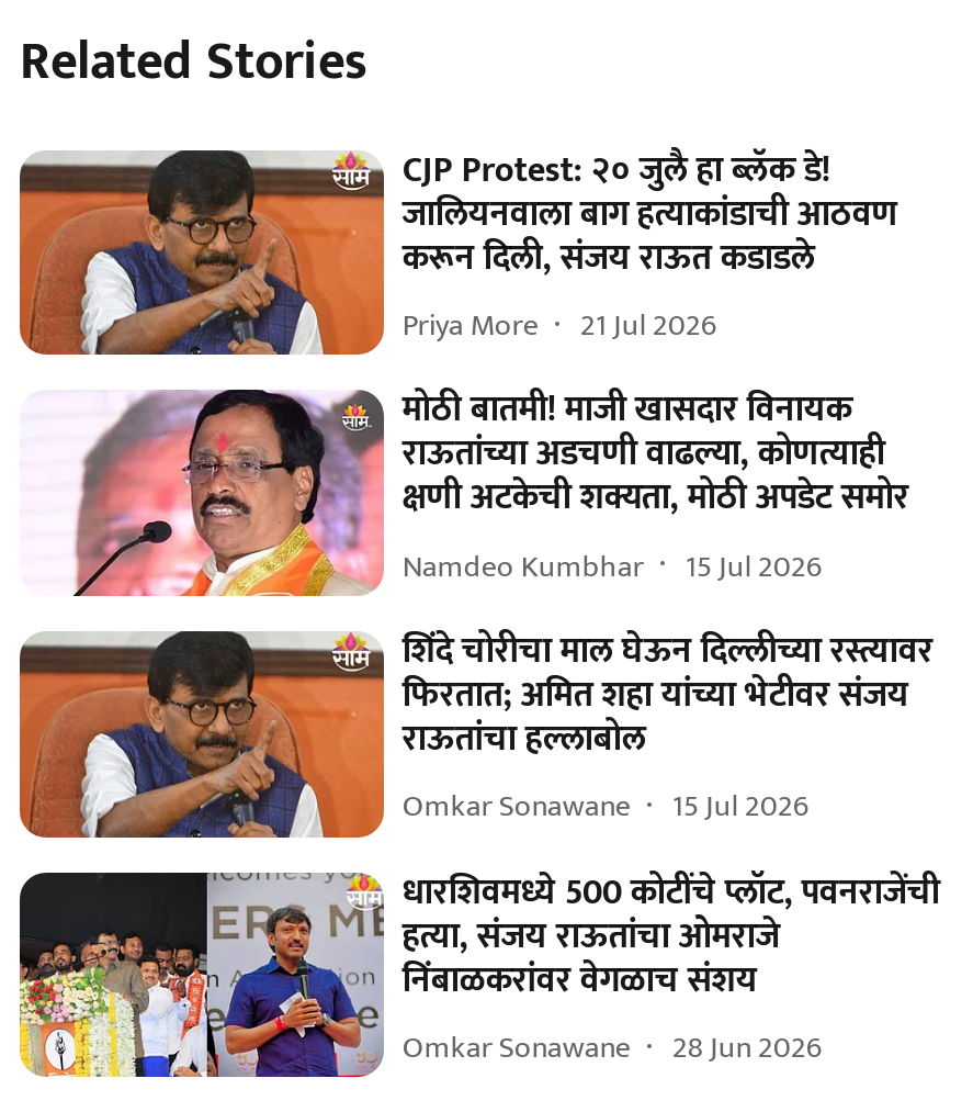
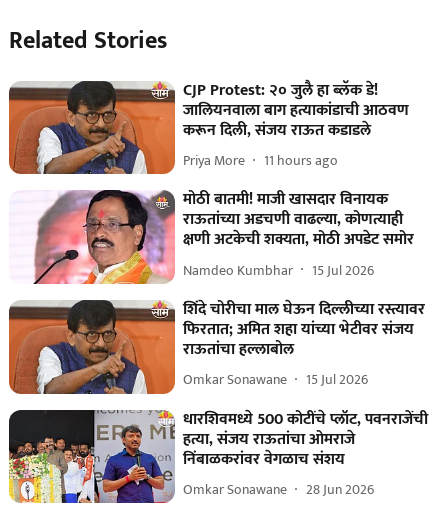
[402,300,716,351] Priya More 21 Jul 2026 -> [183,149,338,172] Priya More 11 hours ago

